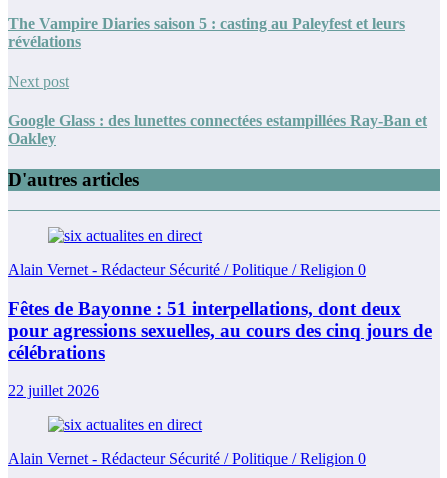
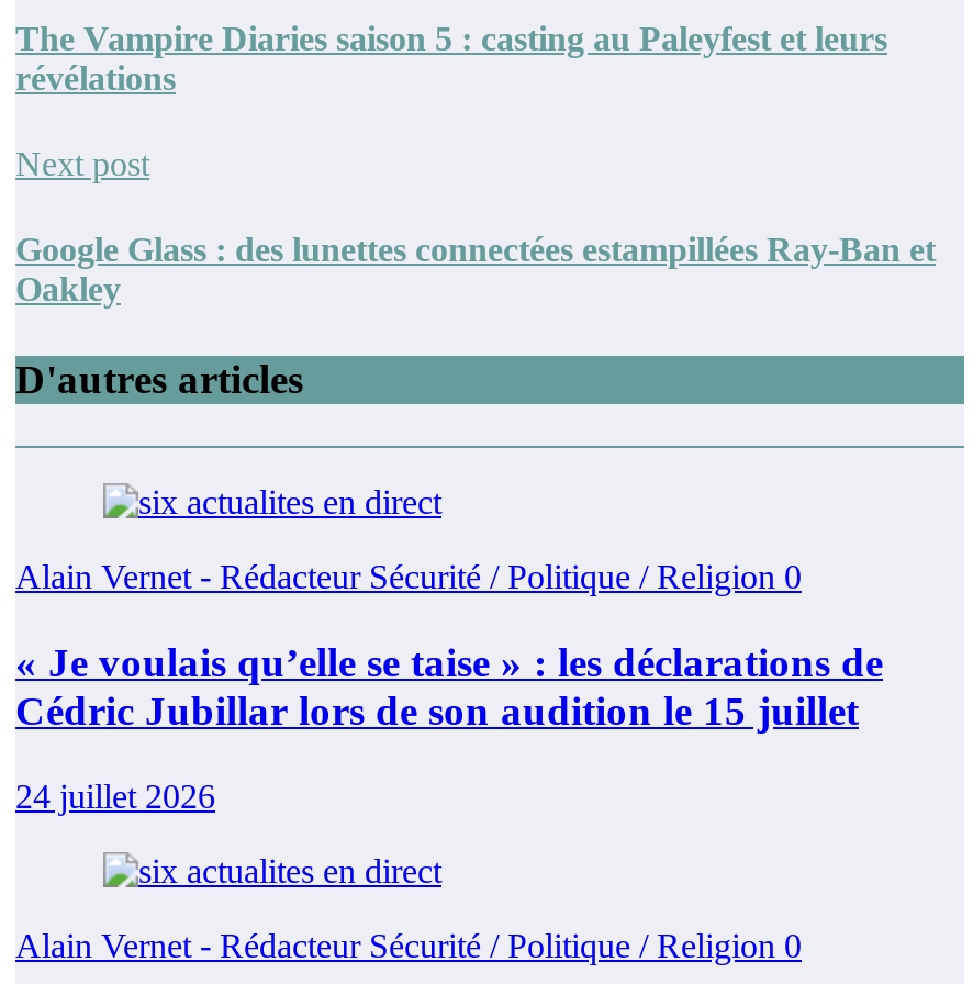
[8,298,432,363] Fêtes de Bayonne : 51 interpellations, dont deux | pour agressions sexuelles, au cours des cinq jours de | célébrations -> [15,639,883,734] « Je voulais qu’elle se taise » : les déclarations de | Cédric Jubillar lors de son audition le 15 juillet
[8,382,99,399] 22 juillet 2026 -> [15,777,215,814] 24 juillet 2026

